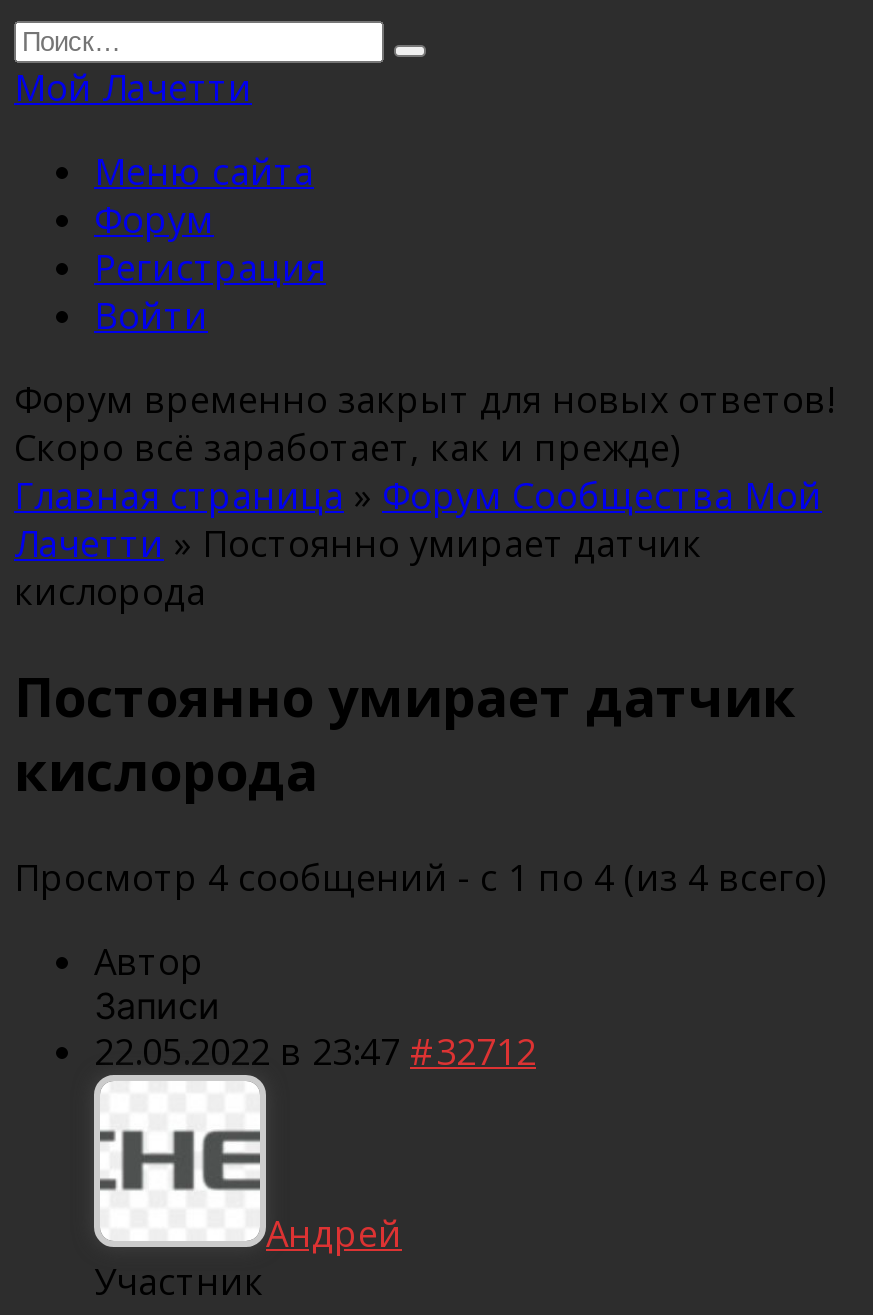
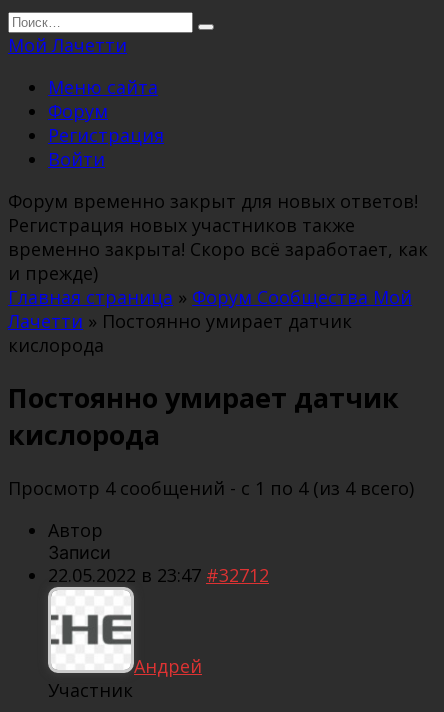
[14,423,680,471] Скоро всё заработает, как и прежде) -> [8,213,428,285] Регистрация новых участников также | временно закрыта! Скоро всё заработает, как | и прежде)

